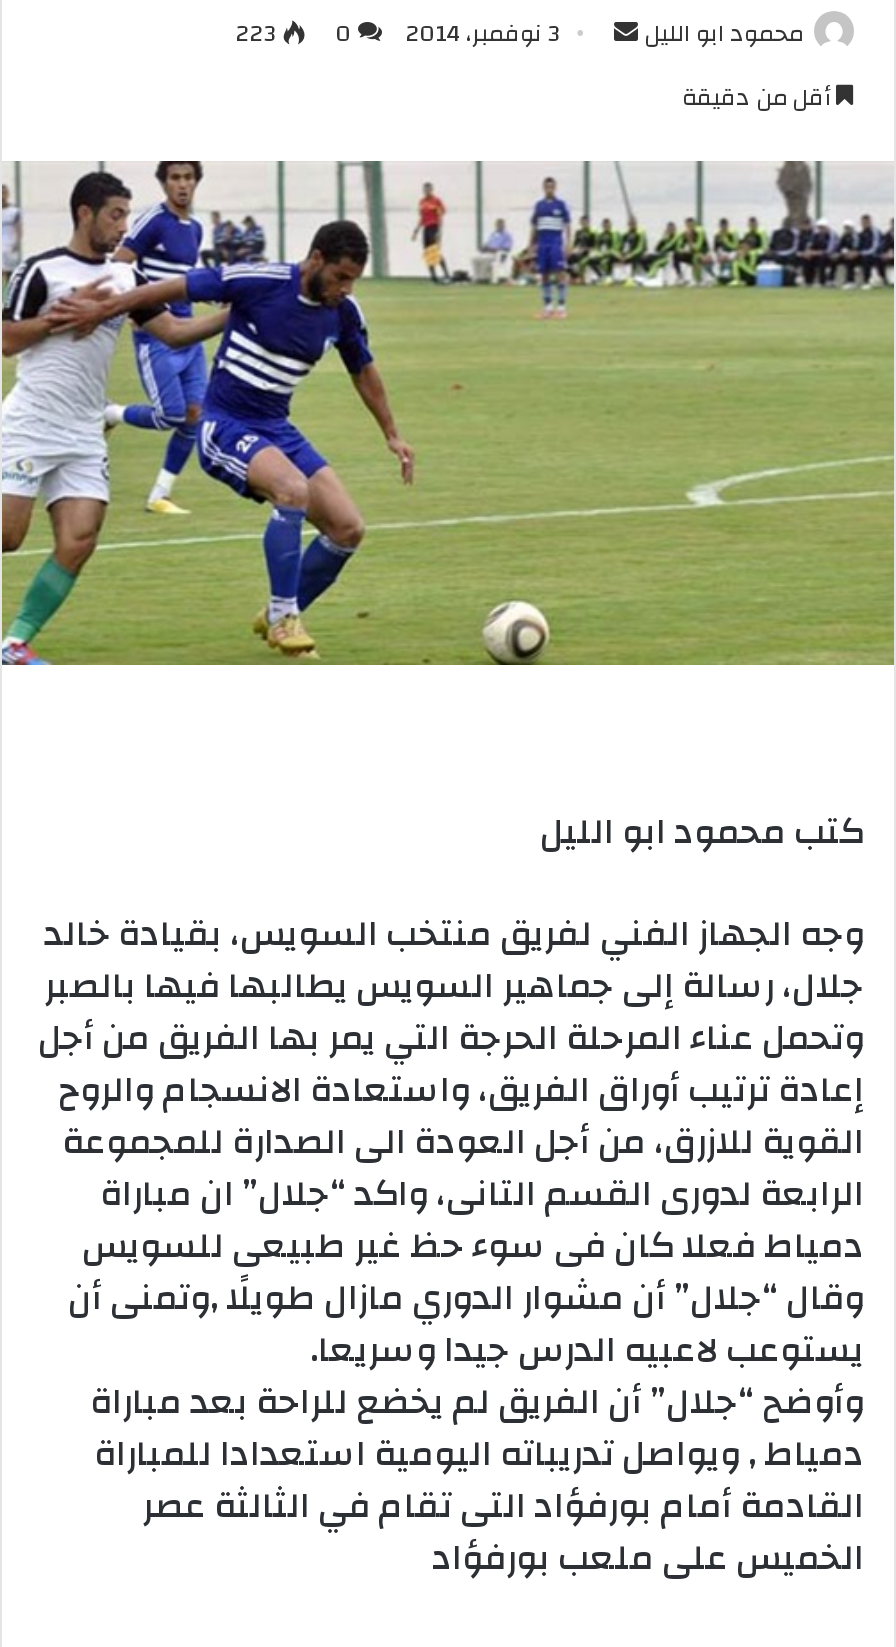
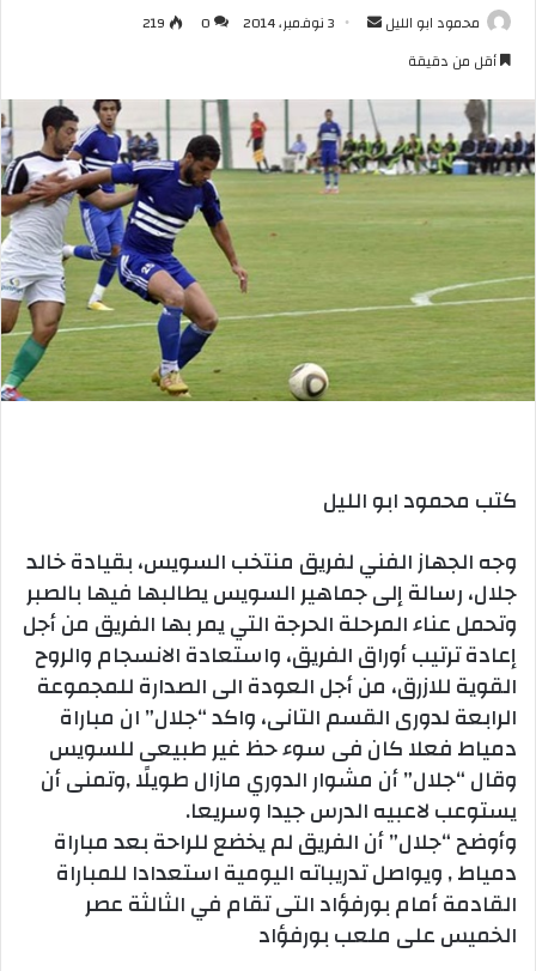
[236,12,352,56] 223 0 -> [142,10,211,36] 219 0

